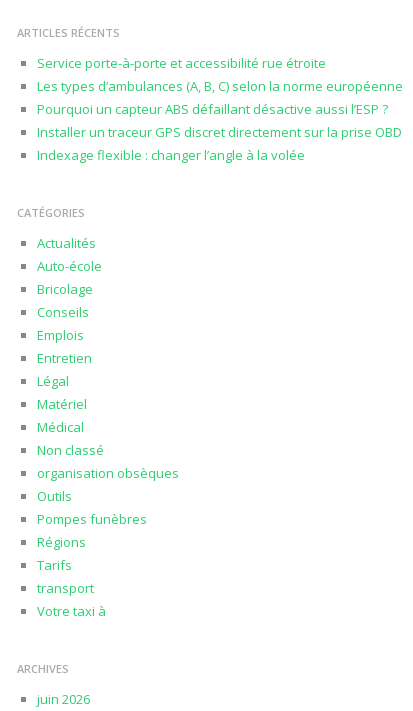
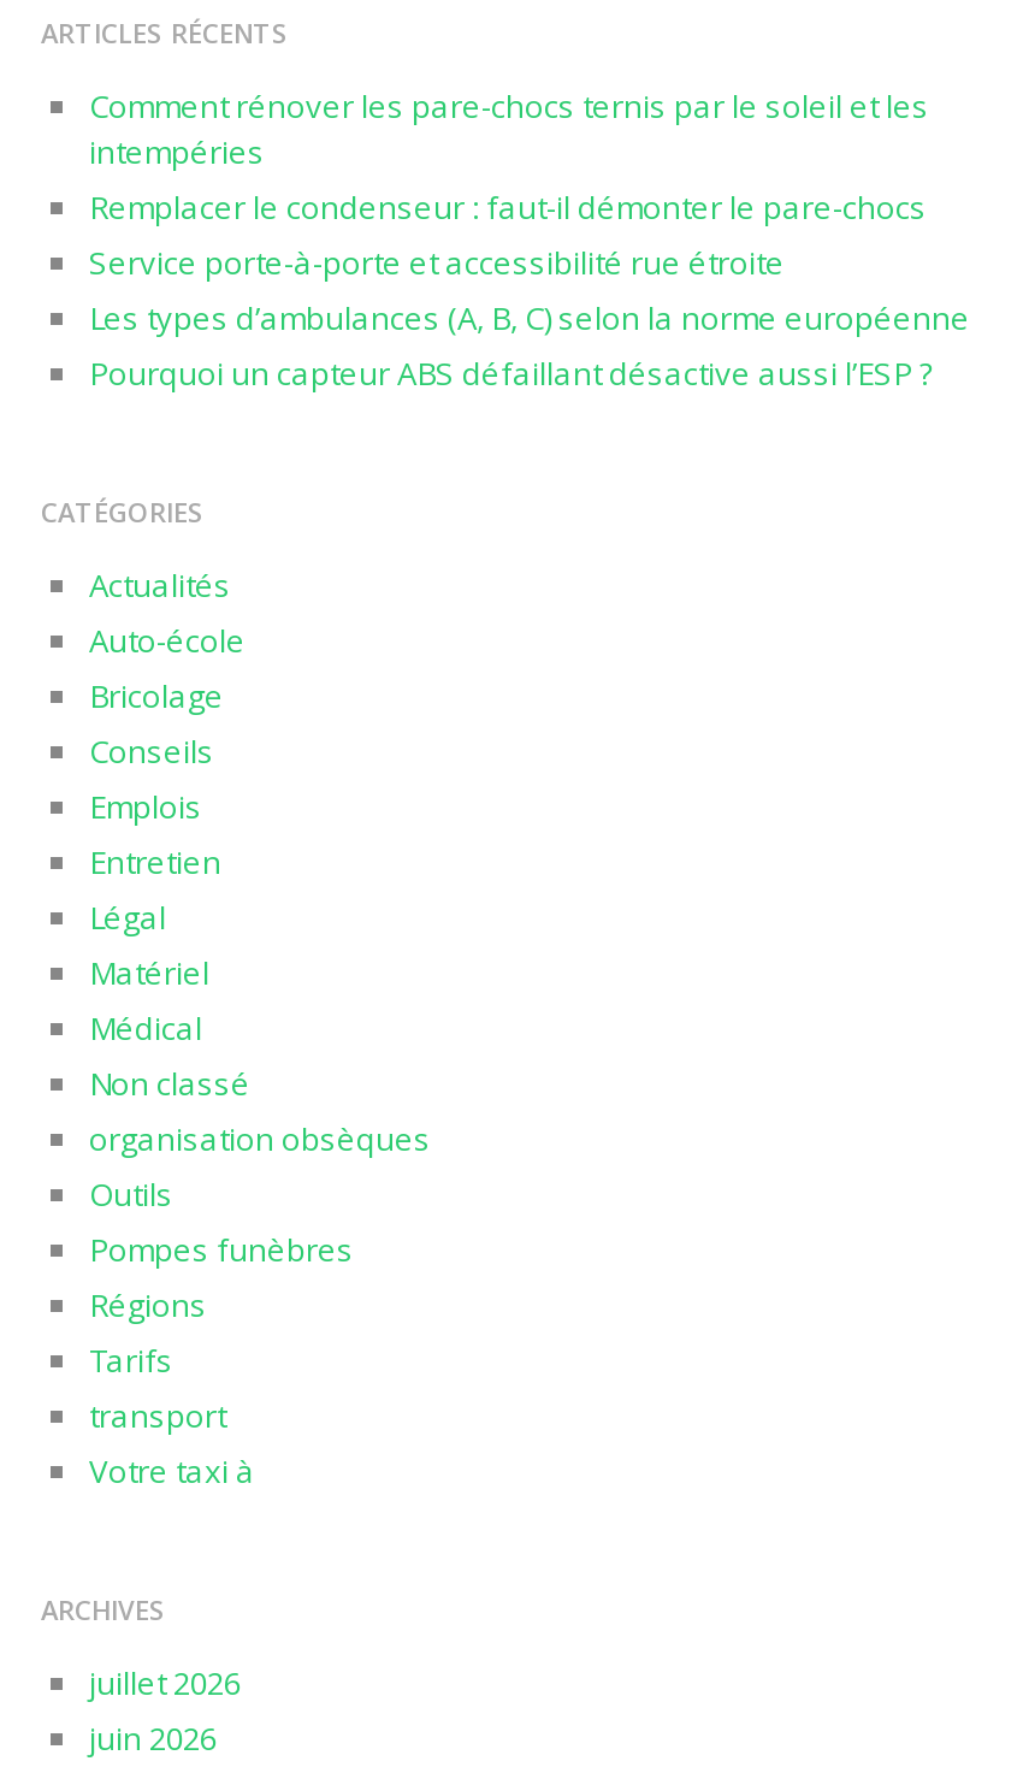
none -> [89,84,929,228] Comment rénover les pare-chocs ternis par le soleil et les | intempéries | Remplacer le condenseur : faut-il démonter le pare-chocs
moved [37,54,403,118] -> [89,240,970,394]: Service porte-à-porte et accessibilité rue étroite | Les types d’ambulances (A, B, C) selon la norme européenne | Pourquoi un capteur ABS défaillant désactive aussi l’ESP ?
[37,123,402,164] Installer un traceur GPS discret directement sur la prise OBD | Indexage flexible : changer l’angle à la volée -> none
none -> [89,1661,241,1704] juillet 2026

